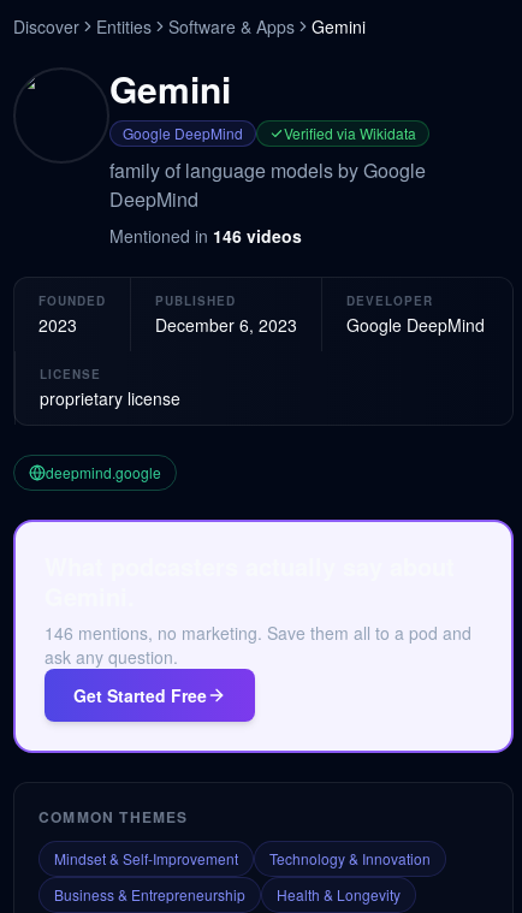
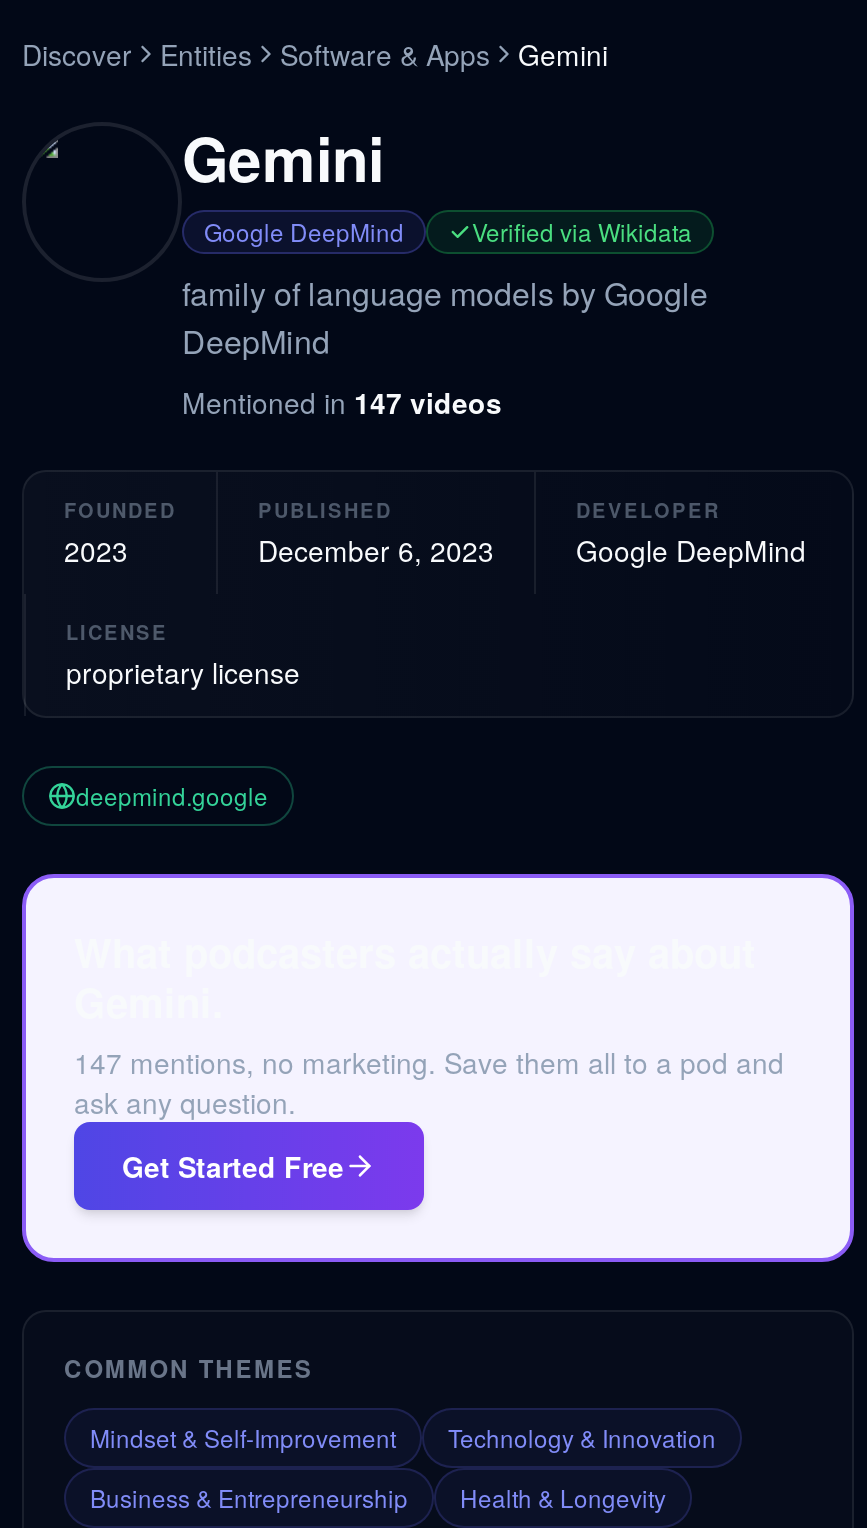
[109,224,302,248] Mentioned in 146 videos -> [182,382,502,422] Mentioned in 147 videos
[45,621,471,645] 146 mentions, no marketing. Save them all to a pod and -> [74,1042,784,1082] 147 mentions, no marketing. Save them all to a pod and

